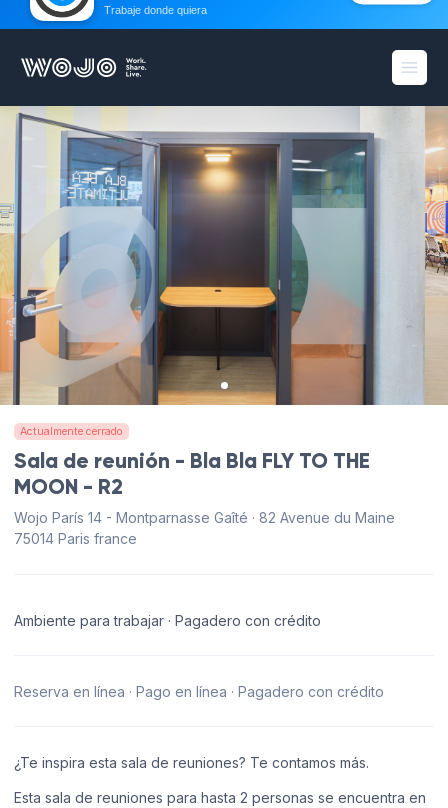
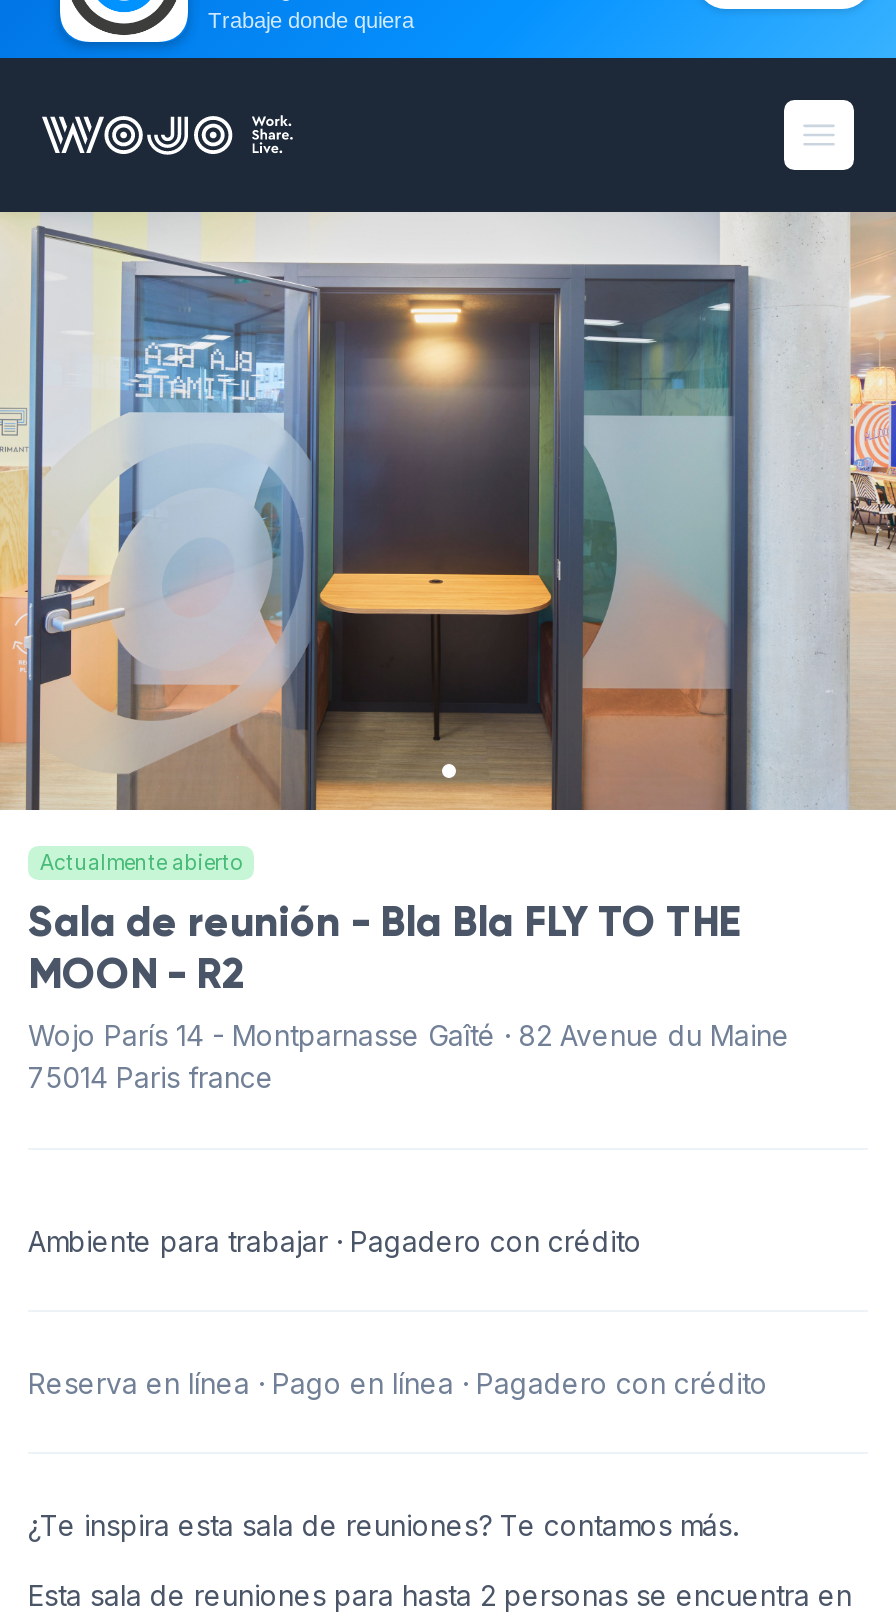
[20,425,123,438] Actualmente cerrado -> [40,849,242,875] Actualmente abierto

